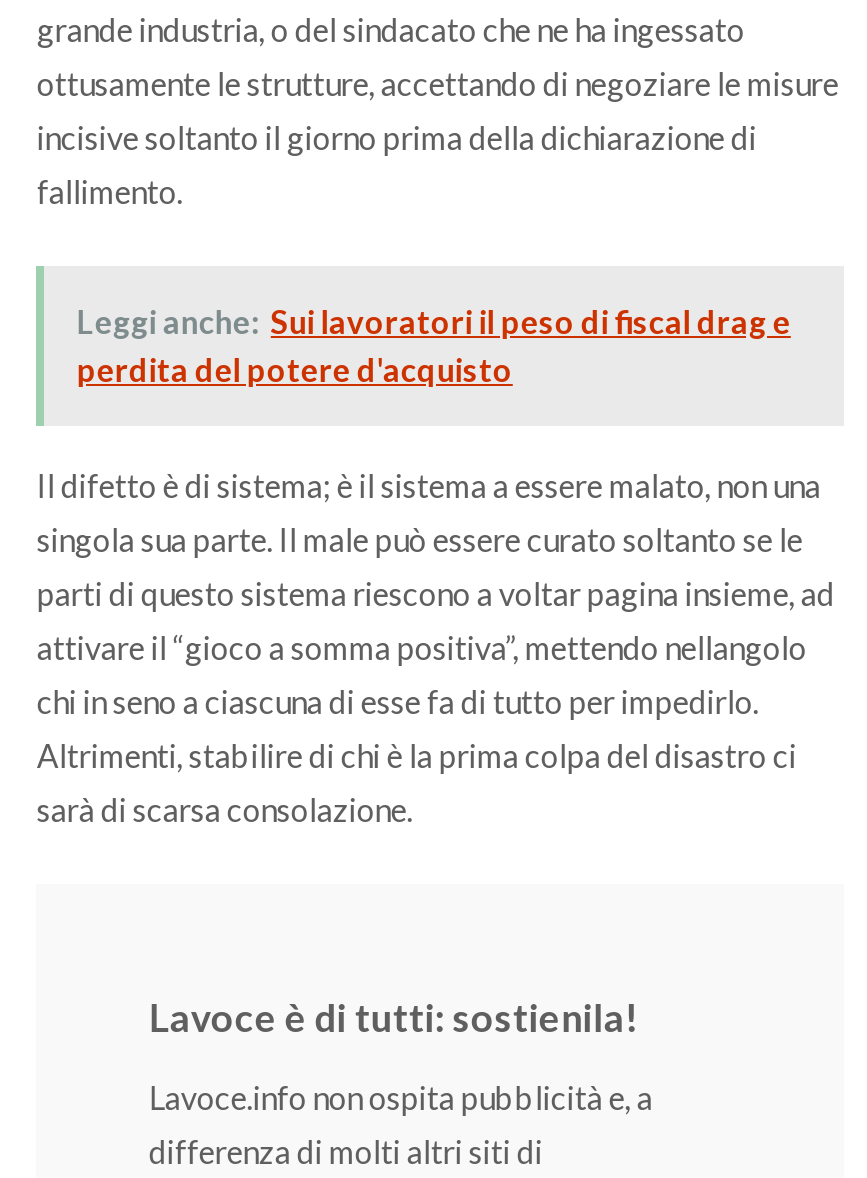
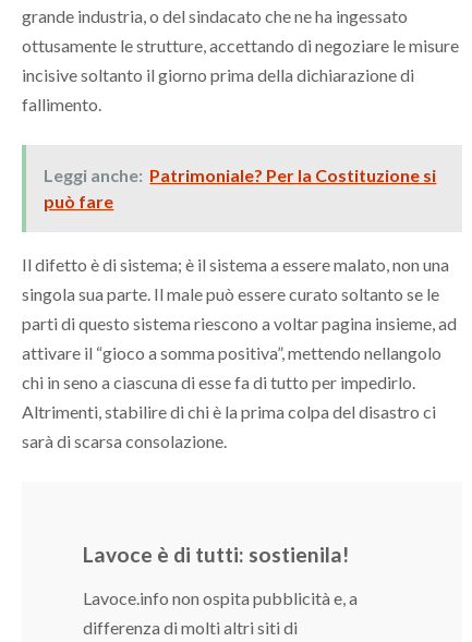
[77,301,791,387] Leggi anche: Sui lavoratori il peso di fiscal drag e | perdita del potere d'acquisto -> [44,164,436,211] Leggi anche: Patrimoniale? Per la Costituzione si | può fare

